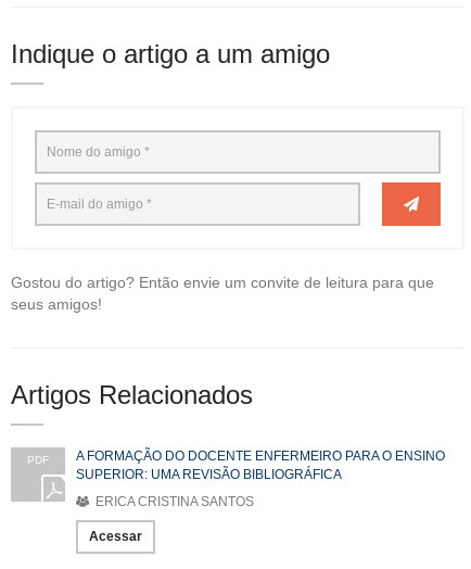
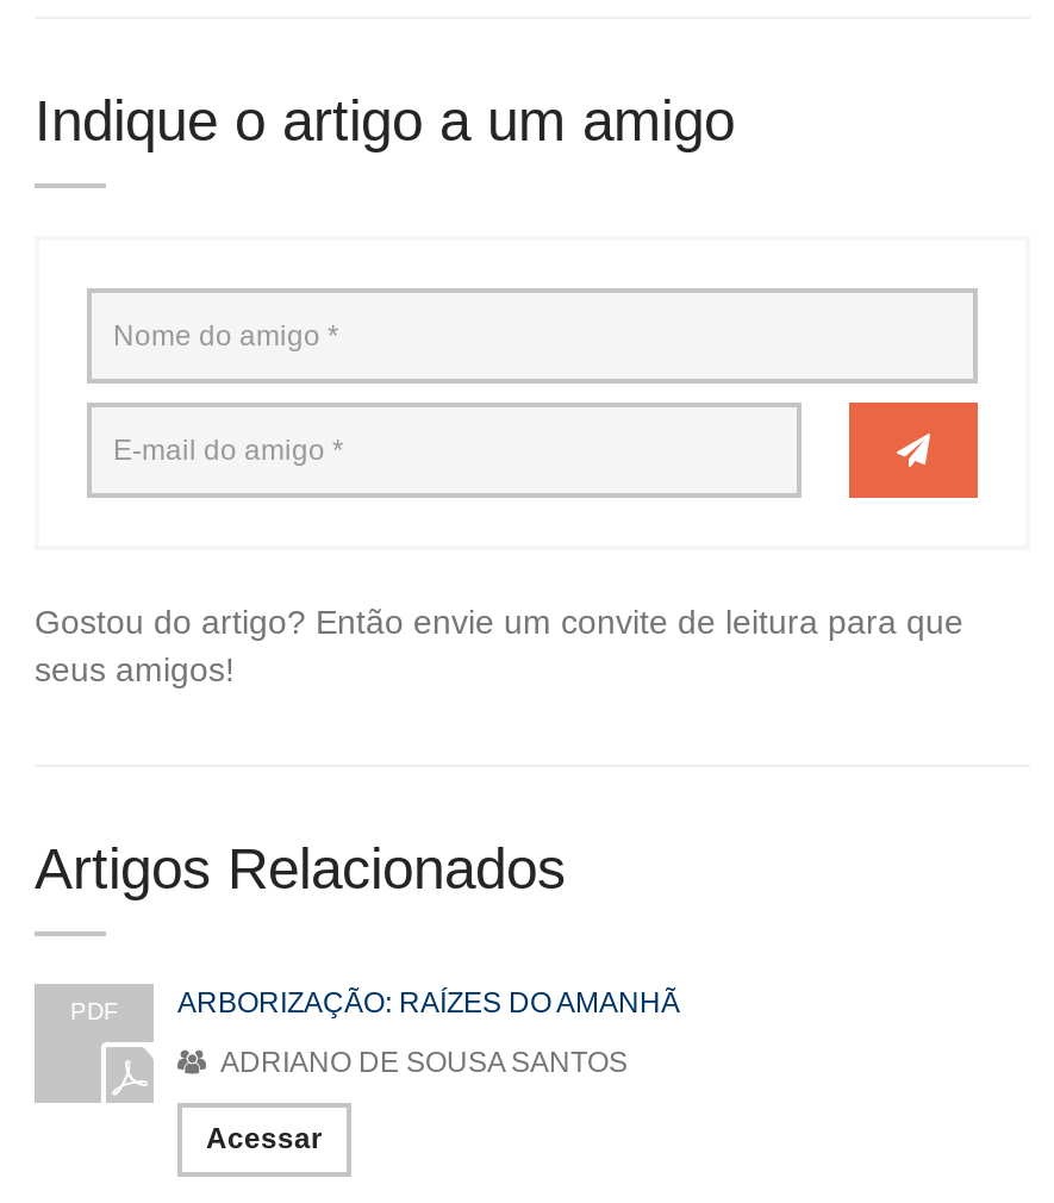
[76,448,445,482] A FORMAÇÃO DO DOCENTE ENFERMEIRO PARA O ENSINO | SUPERIOR: UMA REVISÃO BIBLIOGRÁFICA -> [177,986,680,1019] ARBORIZAÇÃO: RAÍZES DO AMANHÃ
[92,494,254,509] ERICA CRISTINA SANTOS -> [213,1045,628,1078] ADRIANO DE SOUSA SANTOS

